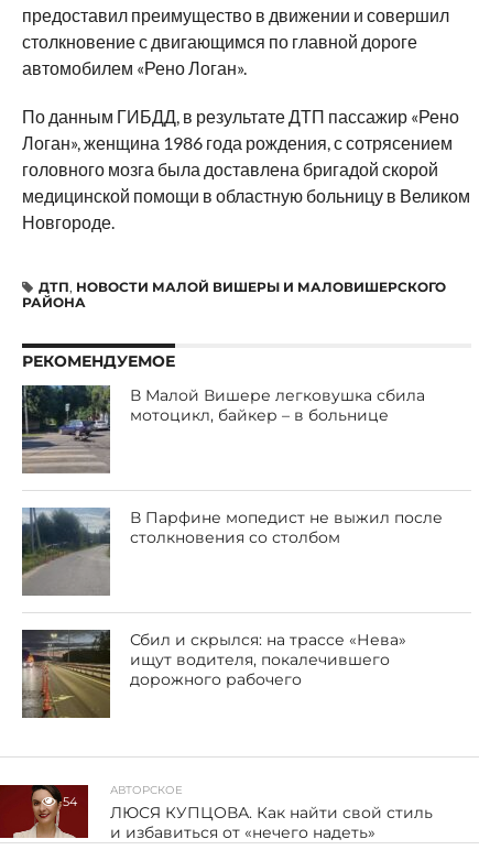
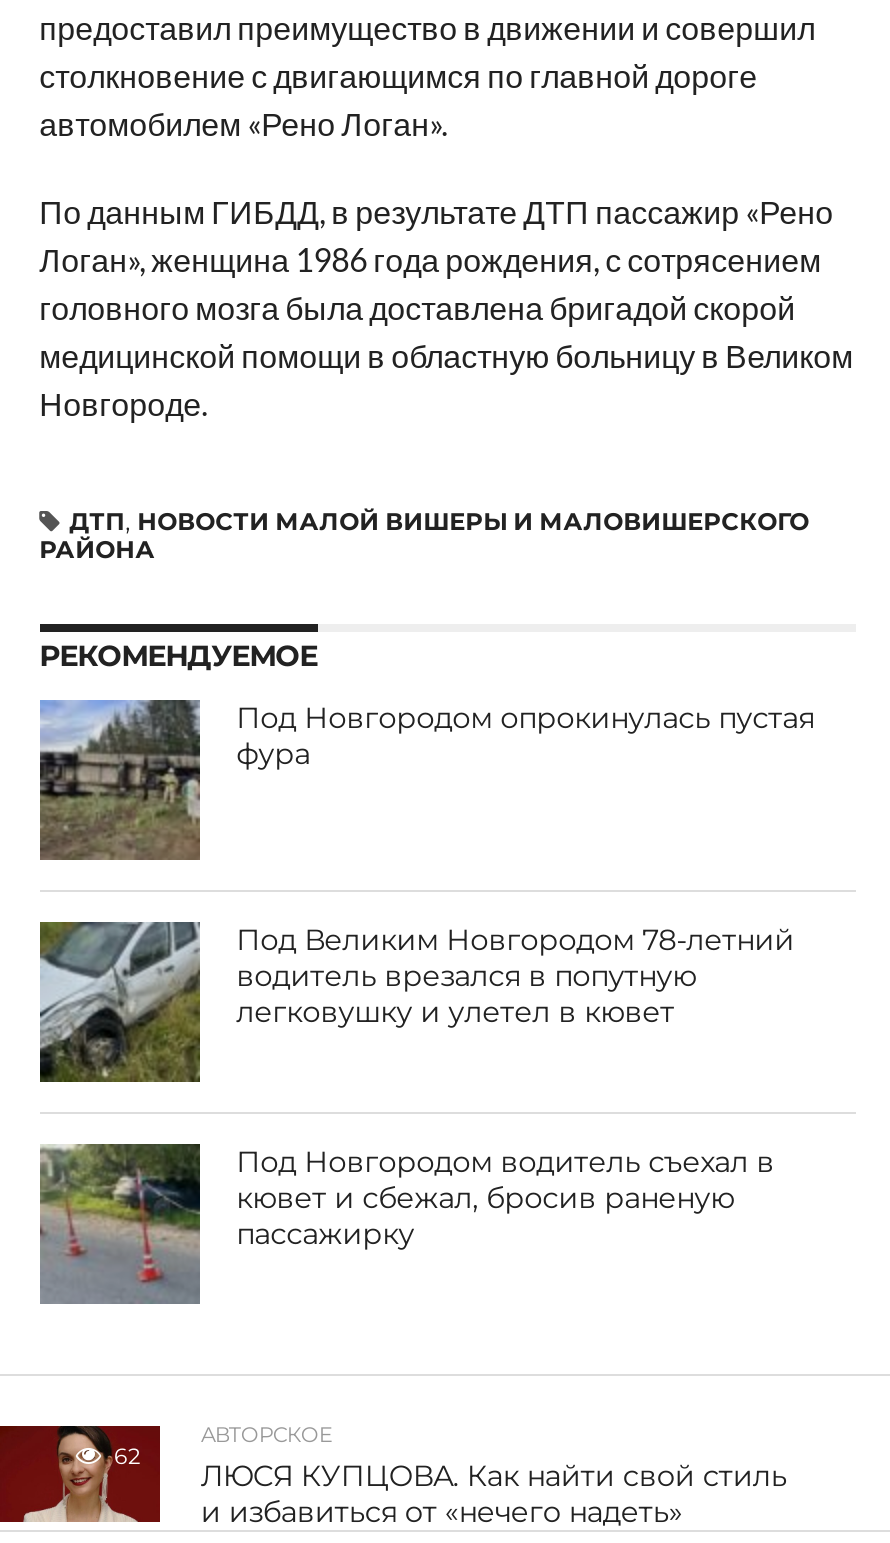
[21,384,425,473] [image] | В Малой Вишере легковушка сбила | мотоцикл, байкер – в больнице -> [40,698,814,858] [image] | Под Новгородом опрокинулась пустая | фура
[21,506,443,596] [image] | В Парфине мопедист не выжил после | столкновения со столбом -> [38,920,794,1084] [image] | Под Великим Новгородом 78-летний | водитель врезался в попутную | легковушку и улетел в кювет
[22,629,407,719] [image] | Сбил и скрылся: на трассе «Нева» | ищут водителя, покалечившего | дорожного рабочего -> [40,1143,774,1306] [image] | Под Новгородом водитель съехал в | кювет и сбежал, бросив раненую | пассажирку
[63,794,77,809] 54 -> [114,1441,140,1469] 62

